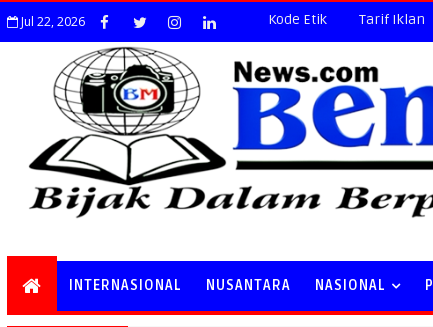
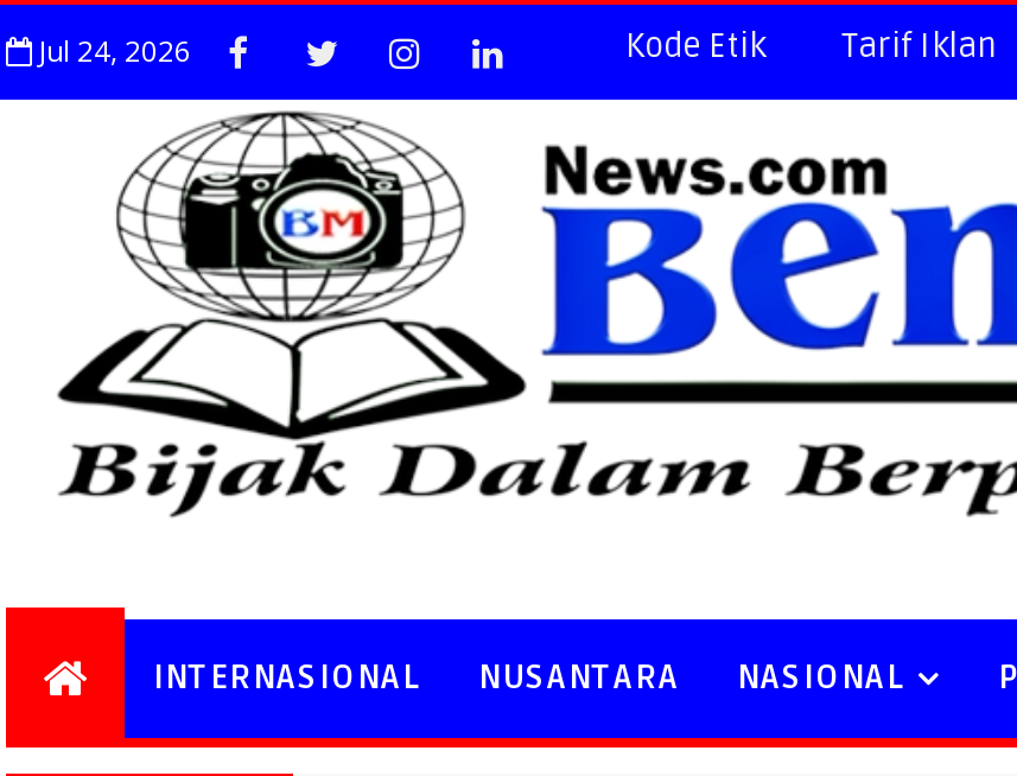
[21,13,85,30] Jul 22, 2026 -> [39,31,191,71] Jul 24, 2026

